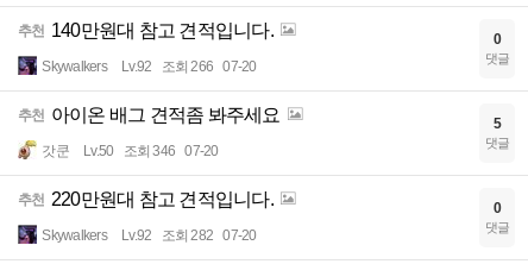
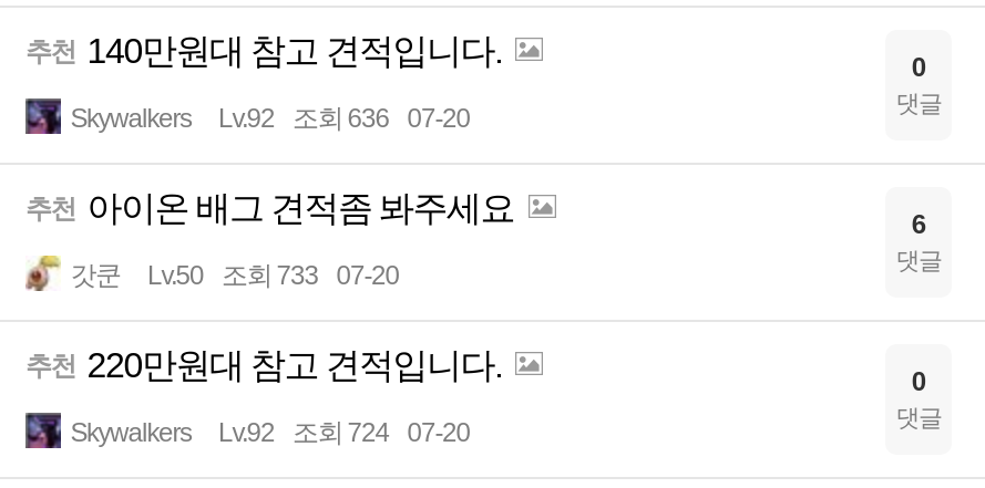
[42,59,256,75] Skywalkers Lv.92 조회 266 07-20 -> [70,104,470,135] Skywalkers Lv.92 조회 636 07-20
[493,116,501,132] 5 -> [912,210,925,241] 6
[83,143,218,160] Lv.50 조회 346 07-20 -> [147,261,399,292] Lv.50 조회 733 07-20
[42,227,256,244] Skywalkers Lv.92 조회 282 07-20 -> [70,418,470,449] Skywalkers Lv.92 조회 724 07-20

